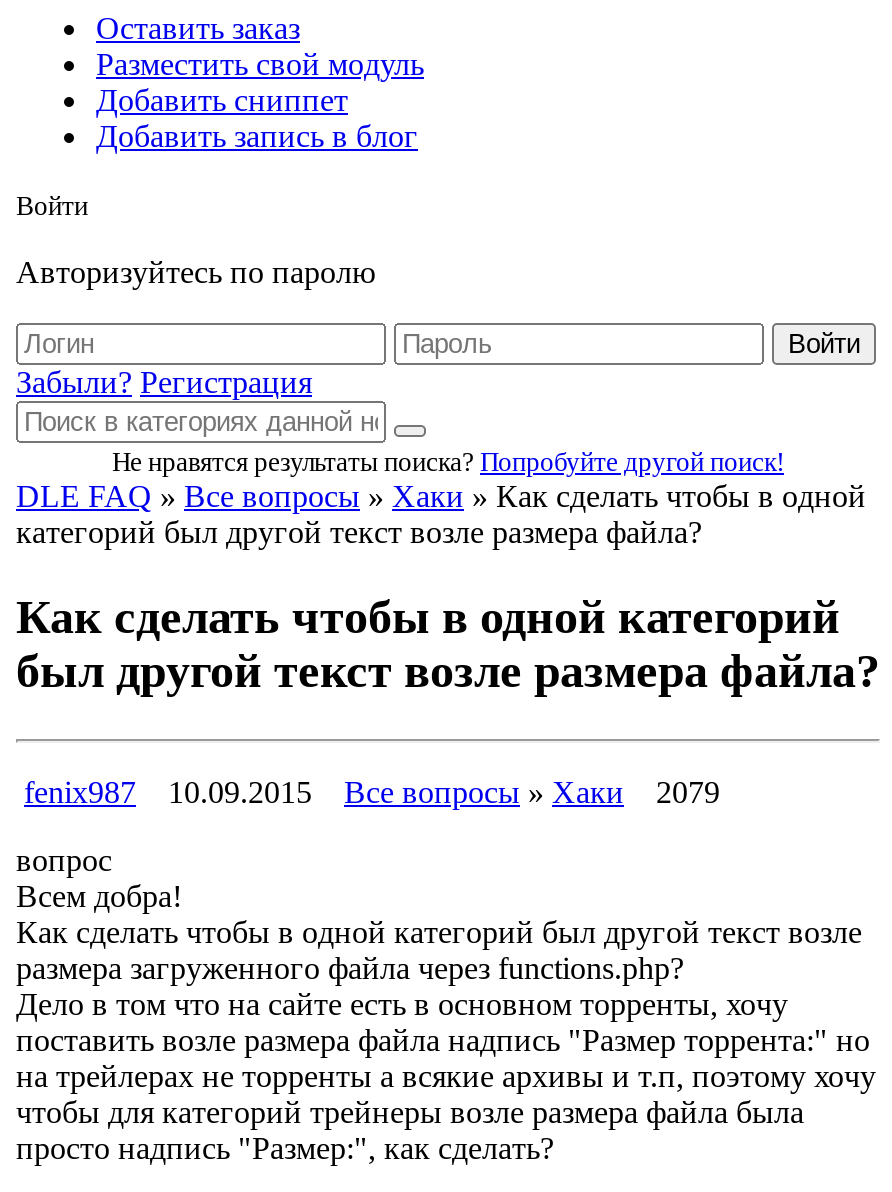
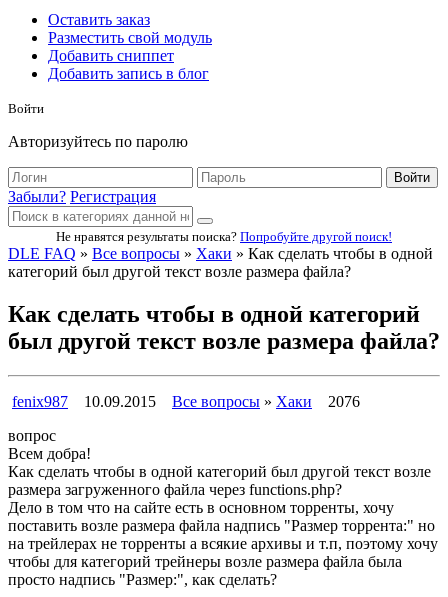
[24,775,720,809] fenix987 10.09.2015 Все вопросы» Хаки 2079 -> [12,393,360,410] fenix987 10.09.2015 Все вопросы» Хаки 2076

